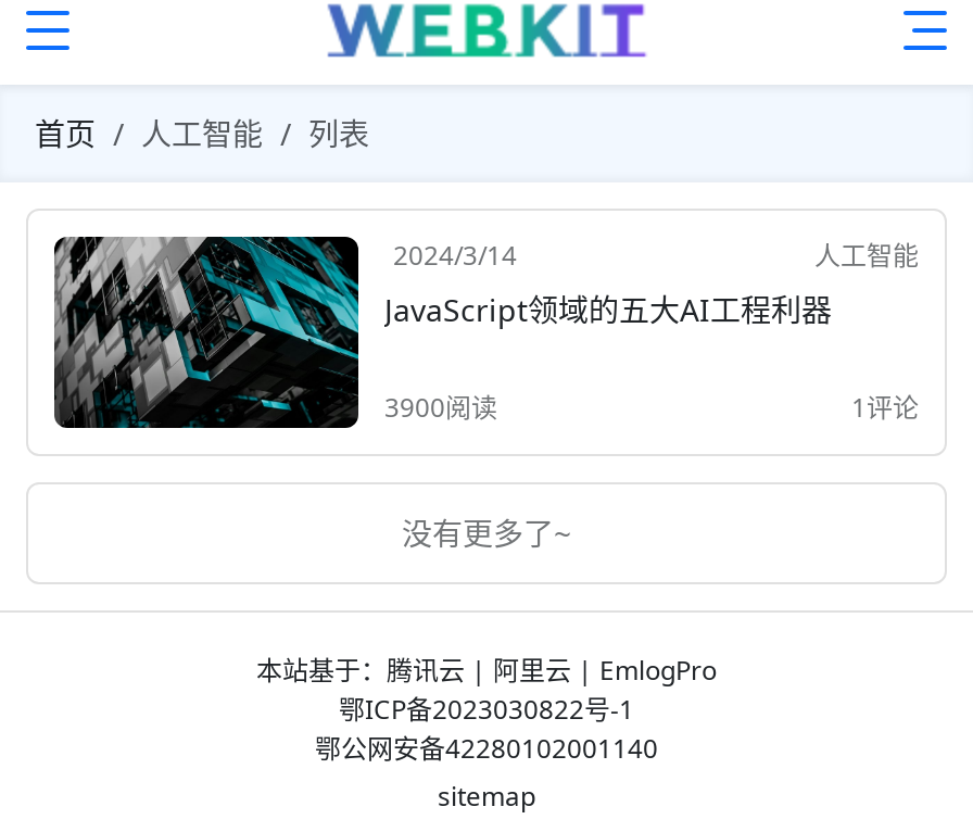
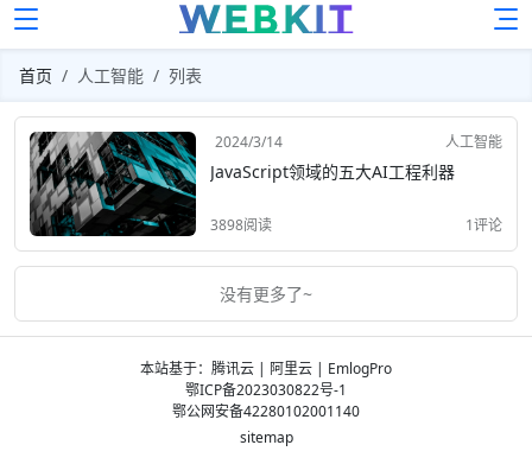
[384,388,497,425] 3900阅读 -> [210,214,272,234] 3898阅读

